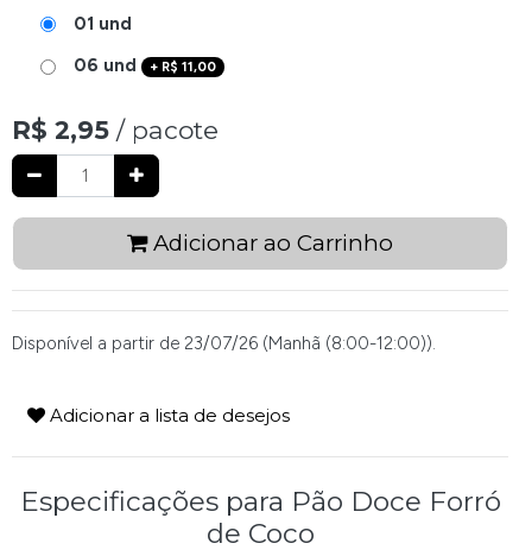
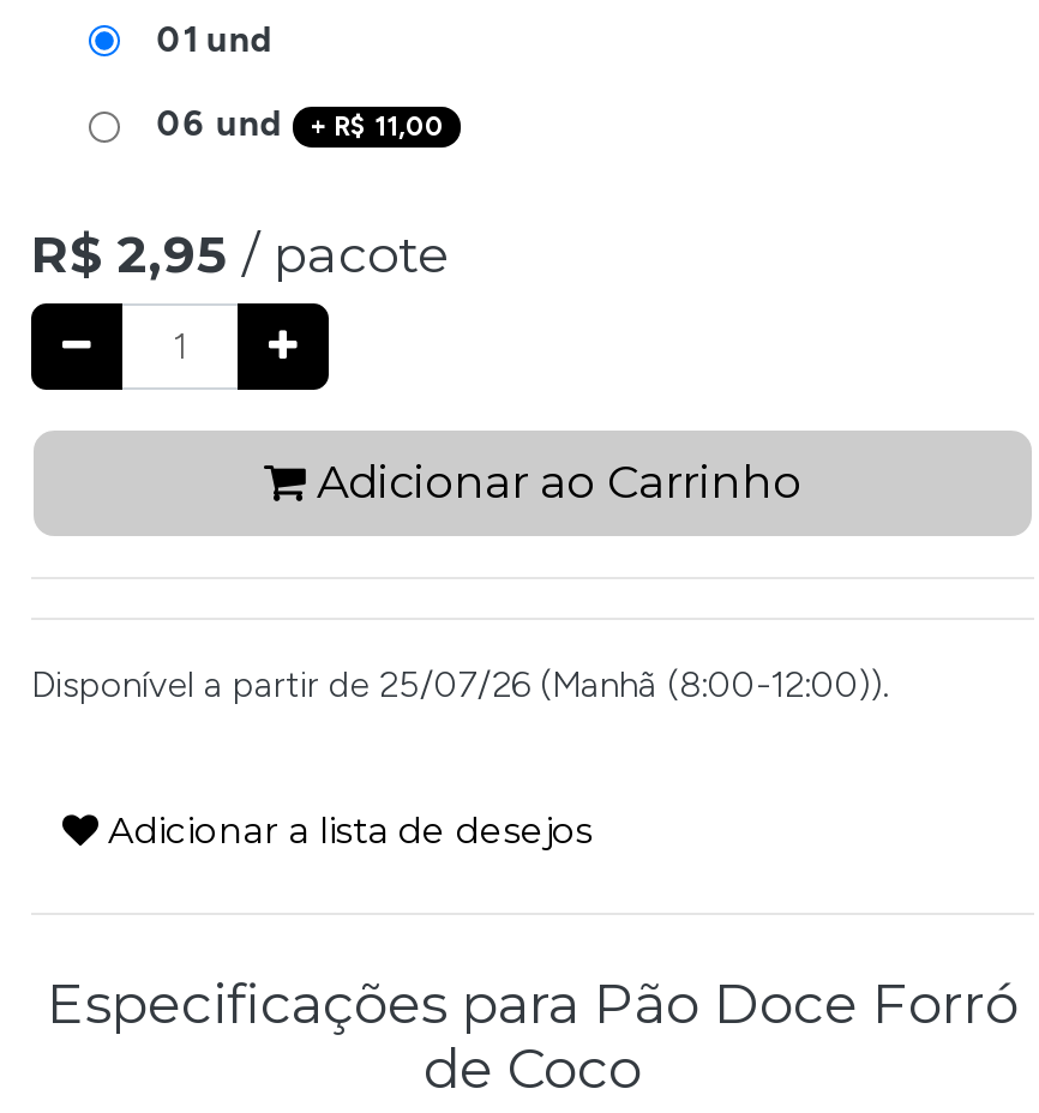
[12,333,436,354] Disponível a partir de 23/07/26 (Manhã (8:00-12:00)). -> [31,663,890,706] Disponível a partir de 25/07/26 (Manhã (8:00-12:00)).

